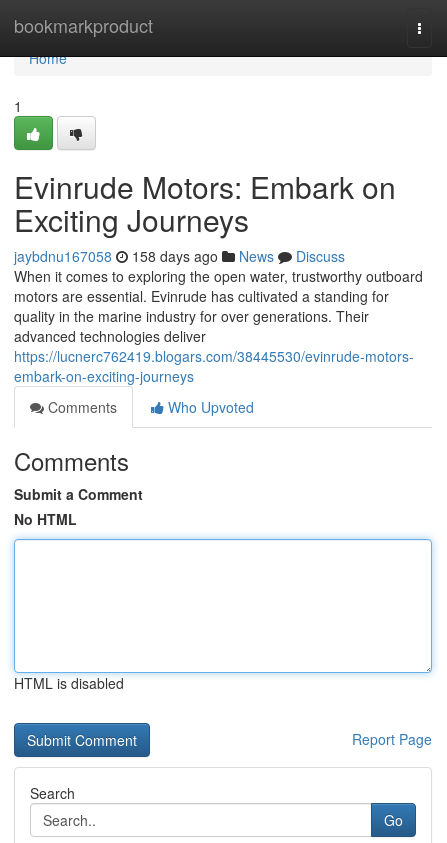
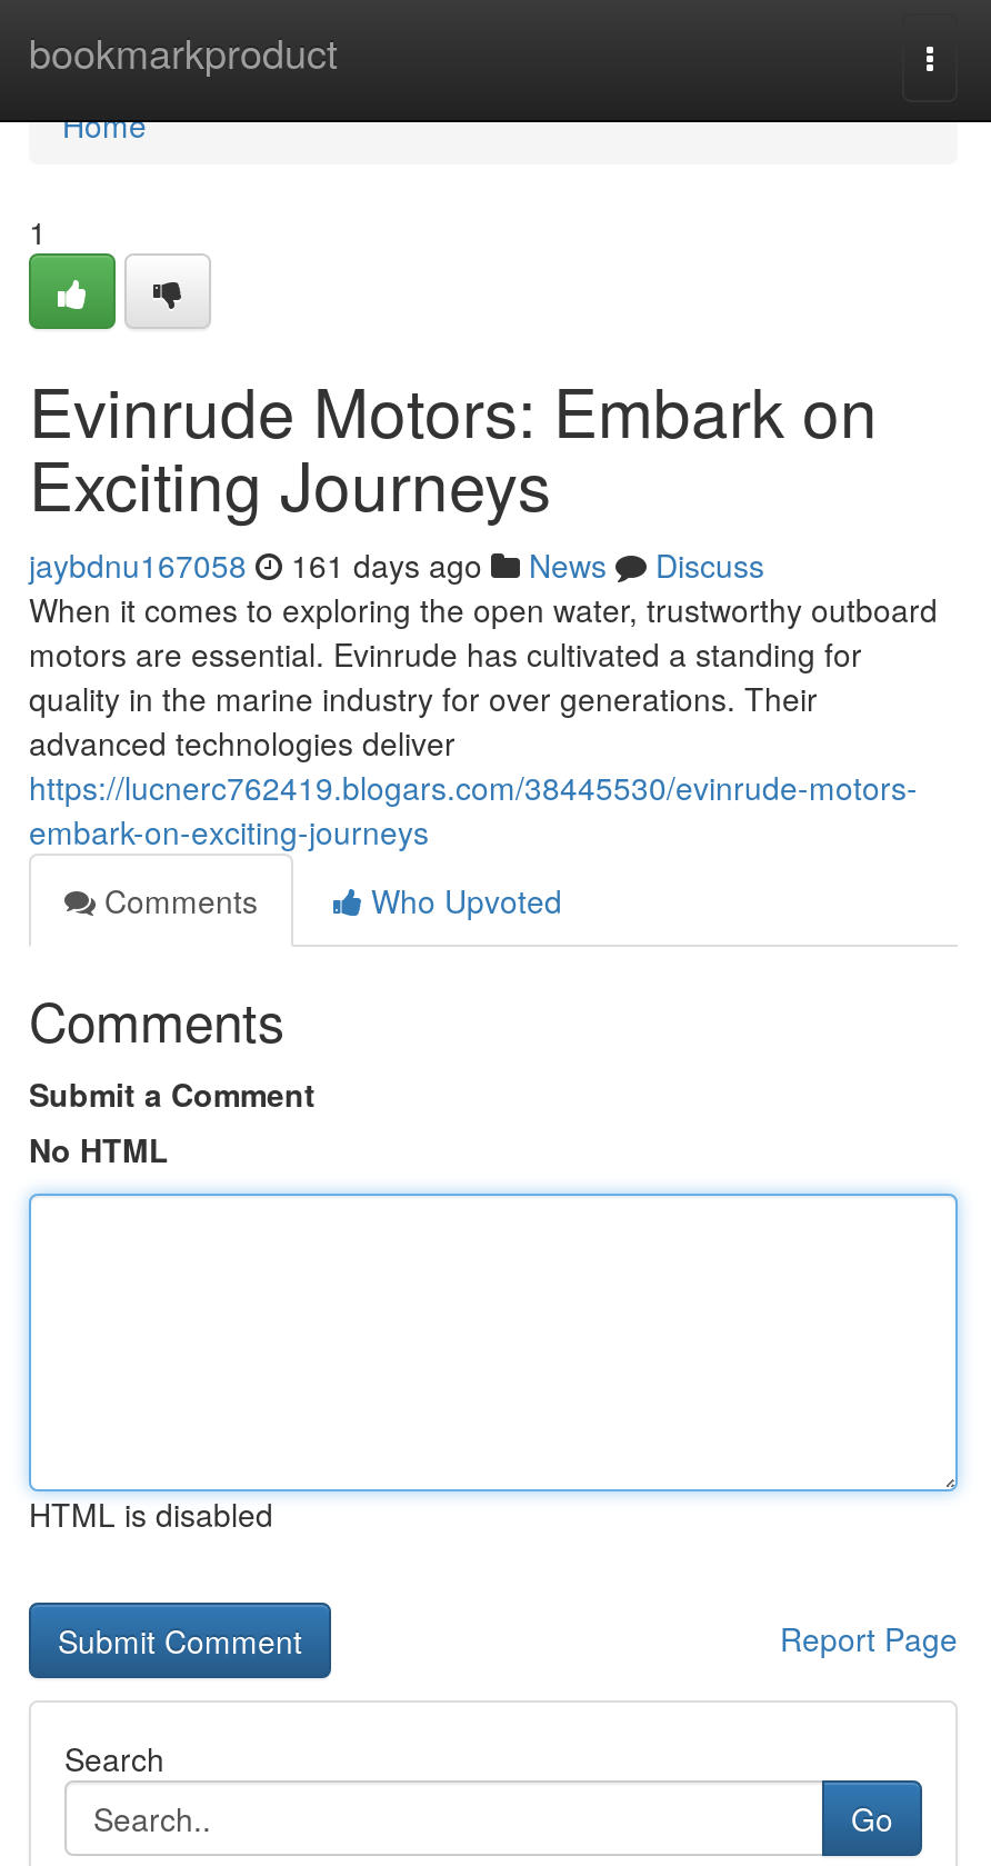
[14,246,345,266] jaybdnu167058 158 days ago News Discuss -> [29,542,764,587] jaybdnu167058 161 days ago News Discuss

